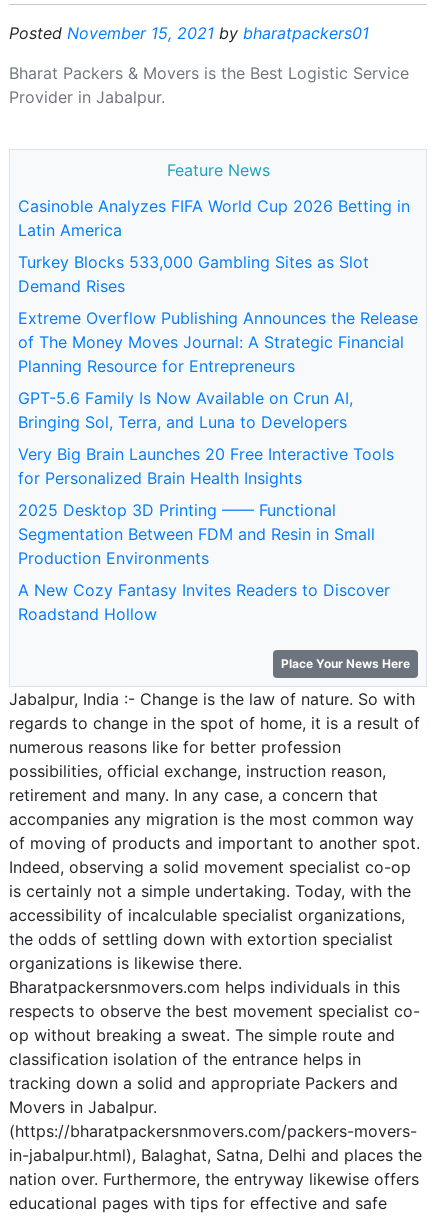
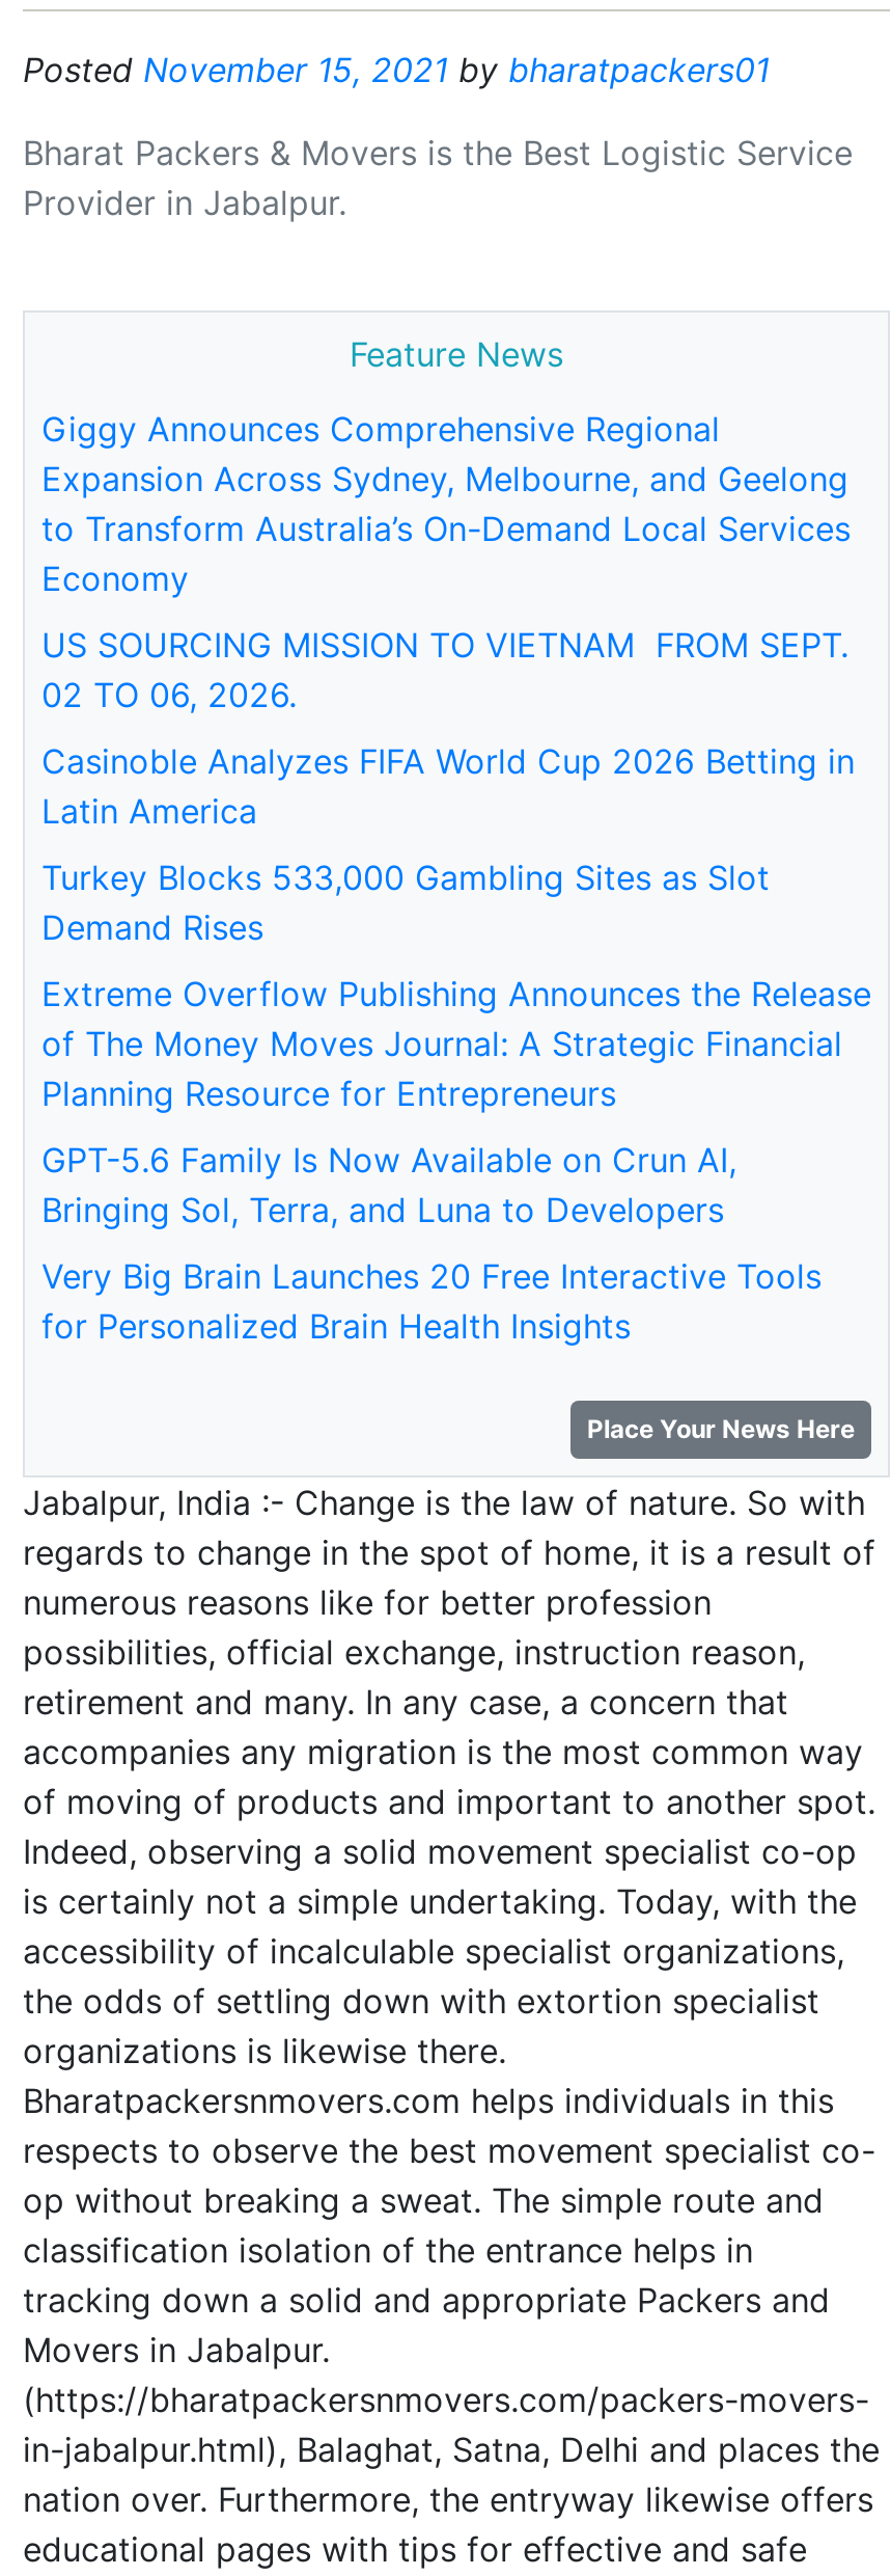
none -> [41,408,851,715] Giggy Announces Comprehensive Regional | Expansion Across Sydney, Melbourne, and Geelong | to Transform Australia’s On-Demand Local Services | Economy | US SOURCING MISSION TO VIETNAM FROM SEPT. | 02 TO 06, 2026.
moved [18,196,418,488] -> [41,740,871,1347]: Casinoble Analyzes FIFA World Cup 2026 Betting in | Latin America | Turkey Blocks 533,000 Gambling Sites as Slot | ... | Very Big Brain Launches 20 Free Interactive Tools | for Personalized Brain Health Insights
[18,500,390,624] 2025 Desktop 3D Printing —— Functional | Segmentation Between FDM and Resin in Small | Production Environments | A New Cozy Fantasy Invites Readers to Discover | Roadstand Hollow -> none

